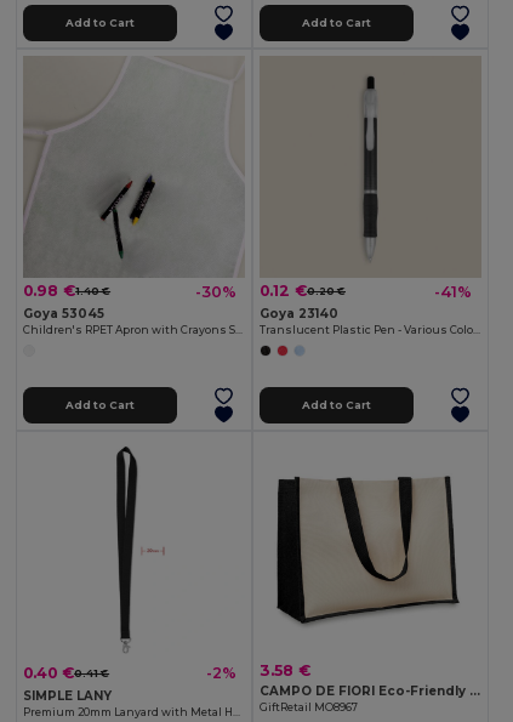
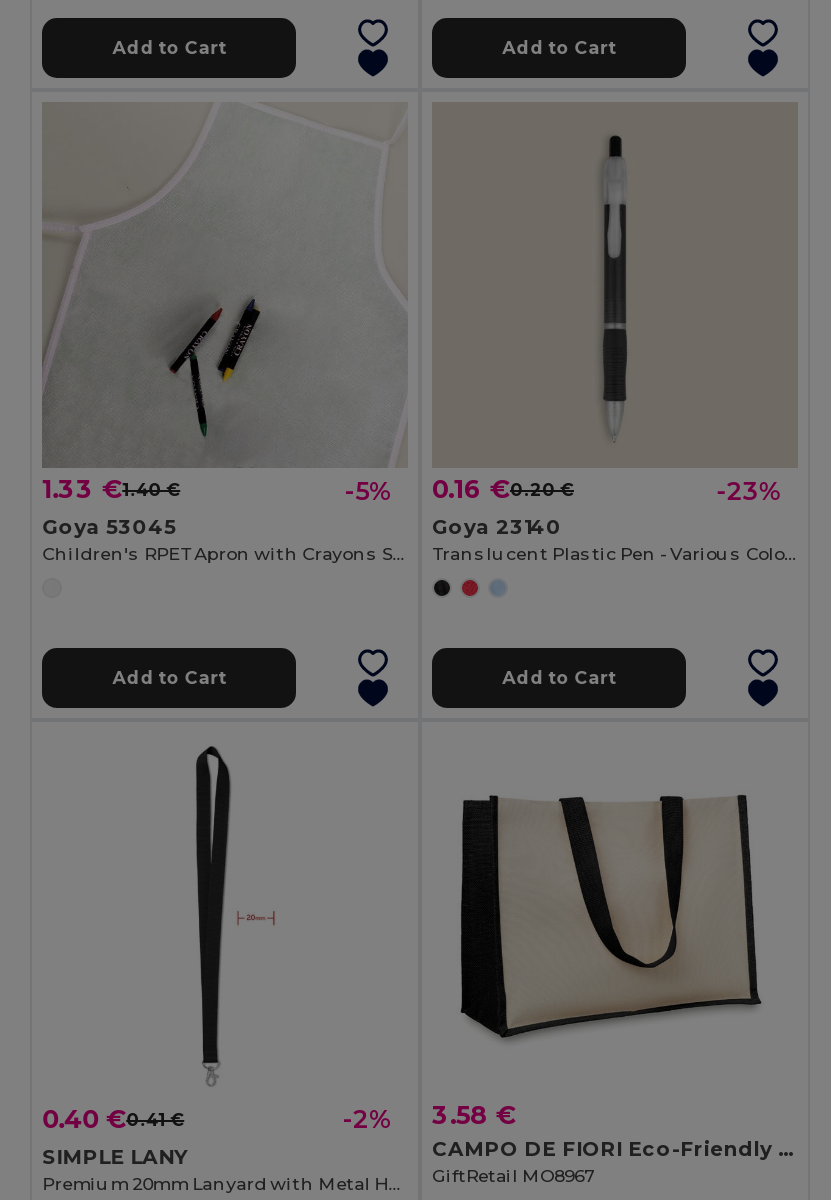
[23,282,110,300] 0.98 €1.40 € -> [42,474,180,504] 1.33 €1.40 €
[195,282,236,300] -30% -> [345,475,393,505] -5%
[260,282,346,300] 0.12 €0.20 € -> [432,474,574,504] 0.16 €0.20 €
[435,282,472,300] -41% -> [717,475,783,505] -23%

